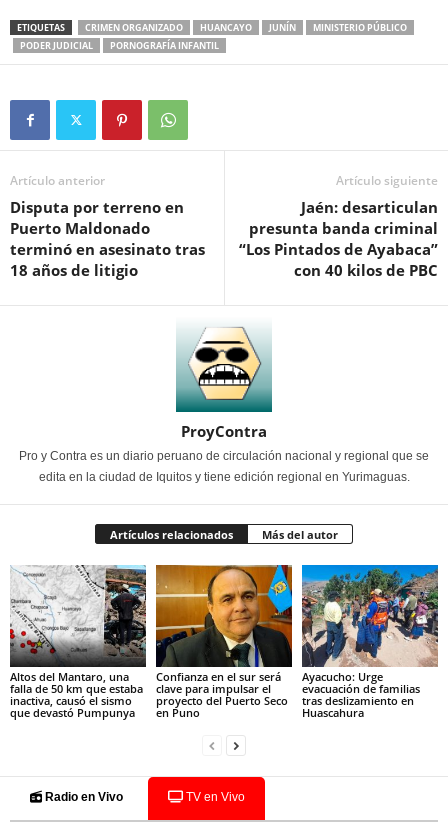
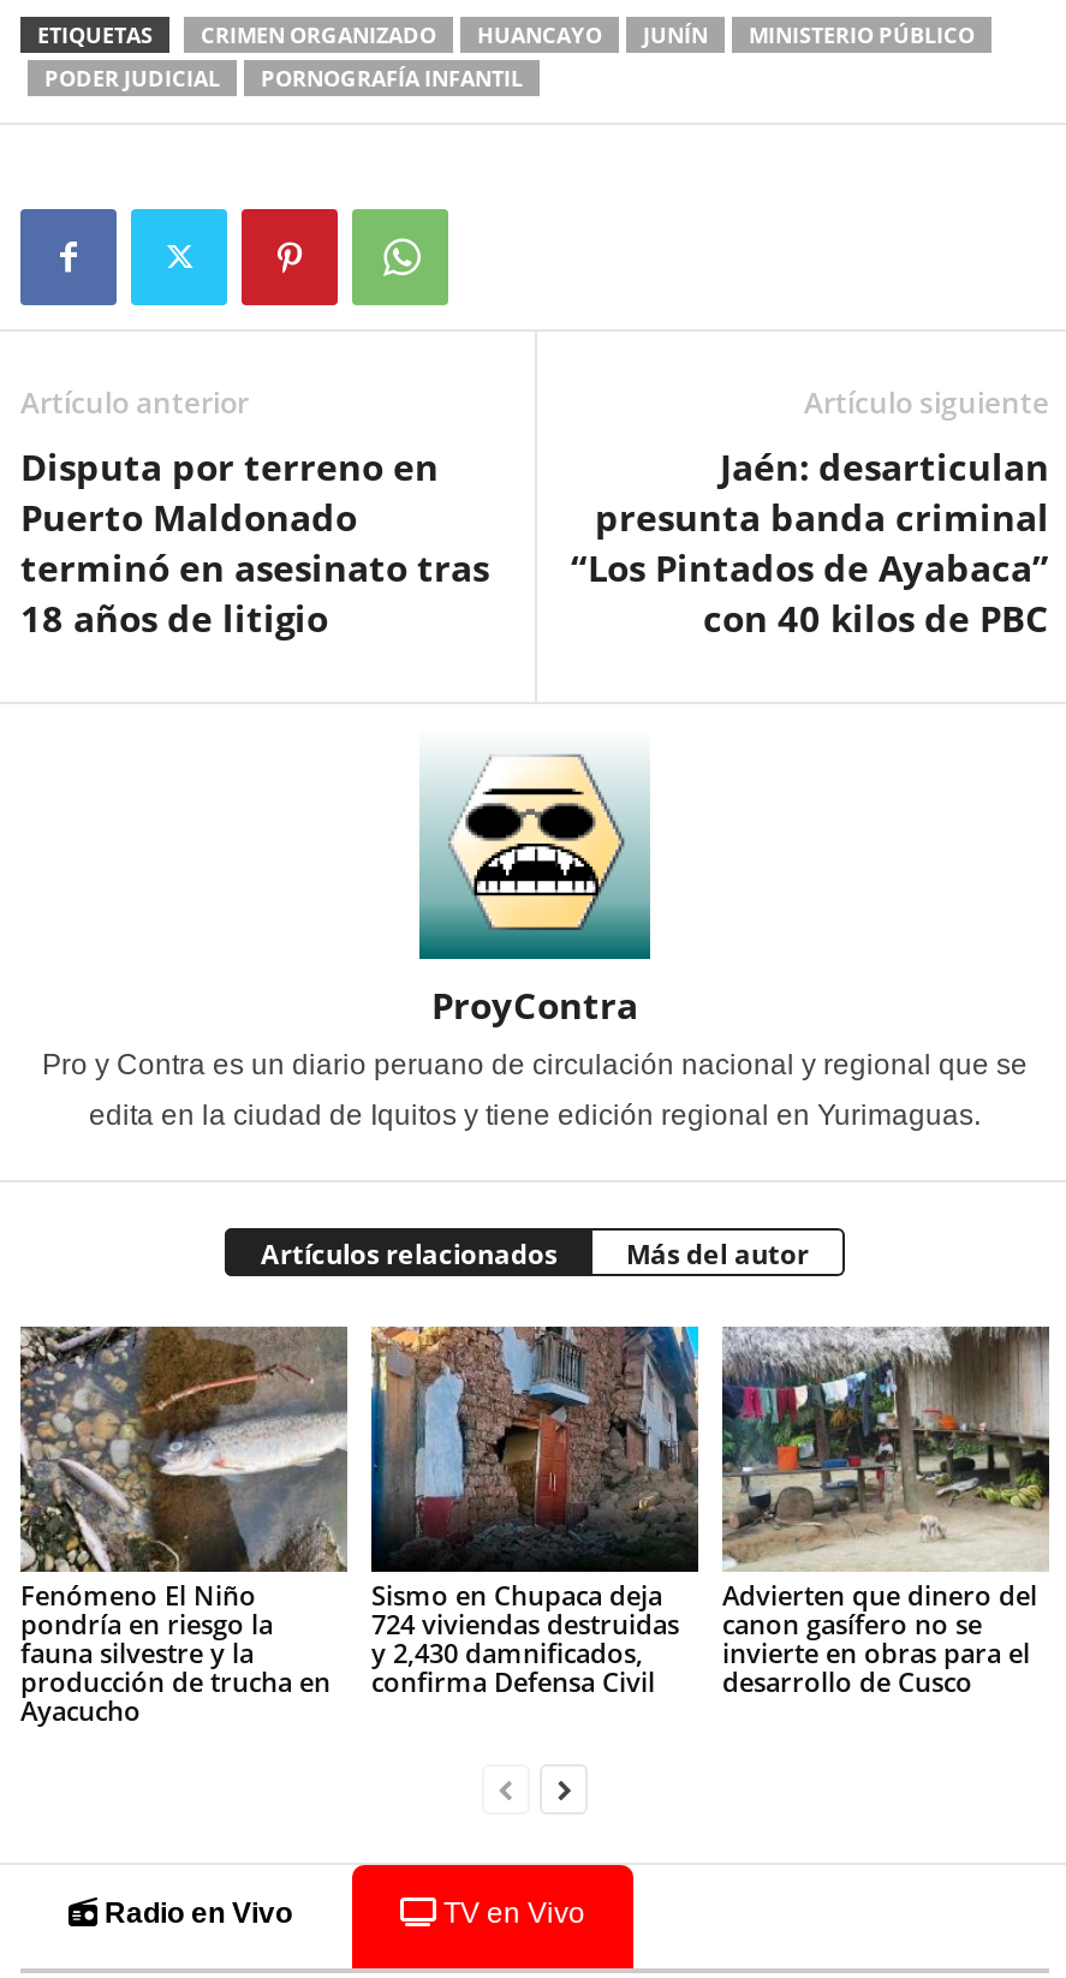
[9,565,146,720] [image] | Altos del Mantaro, una | falla de 50 km que estaba | inactiva, causó el sismo | que devastó Pumpunya -> [18,1324,347,1727] [image] | Fenómeno El Niño | pondría en riesgo la | fauna silvestre y la | producción de trucha en | Ayacucho
[155,564,293,720] [image] | Confianza en el sur será | clave para impulsar el | proyecto del Puerto Seco | en Puno -> [369,1324,701,1698] [image] | Sismo en Chupaca deja | 724 viviendas destruidas | y 2,430 damnificados, | confirma Defensa Civil
[301,564,439,720] [image] | Ayacucho: Urge | evacuación de familias | tras deslizamiento en | Huascahura -> [722,1324,1052,1698] [image] | Advierten que dinero del | canon gasífero no se | invierte en obras para el | desarrollo de Cusco

